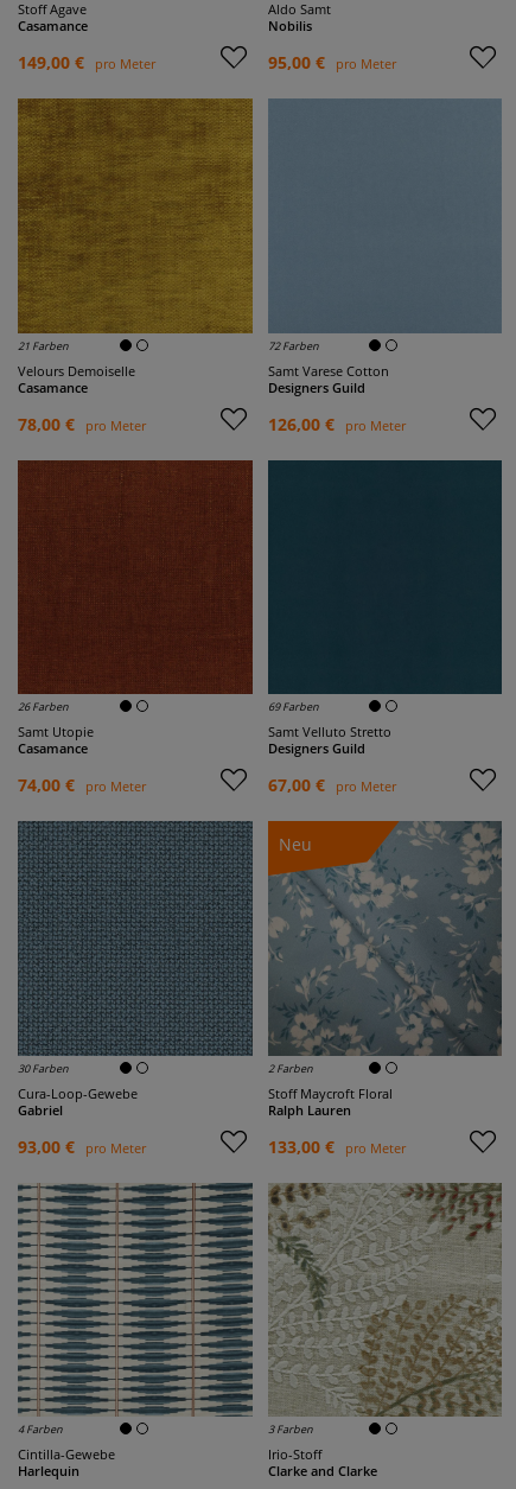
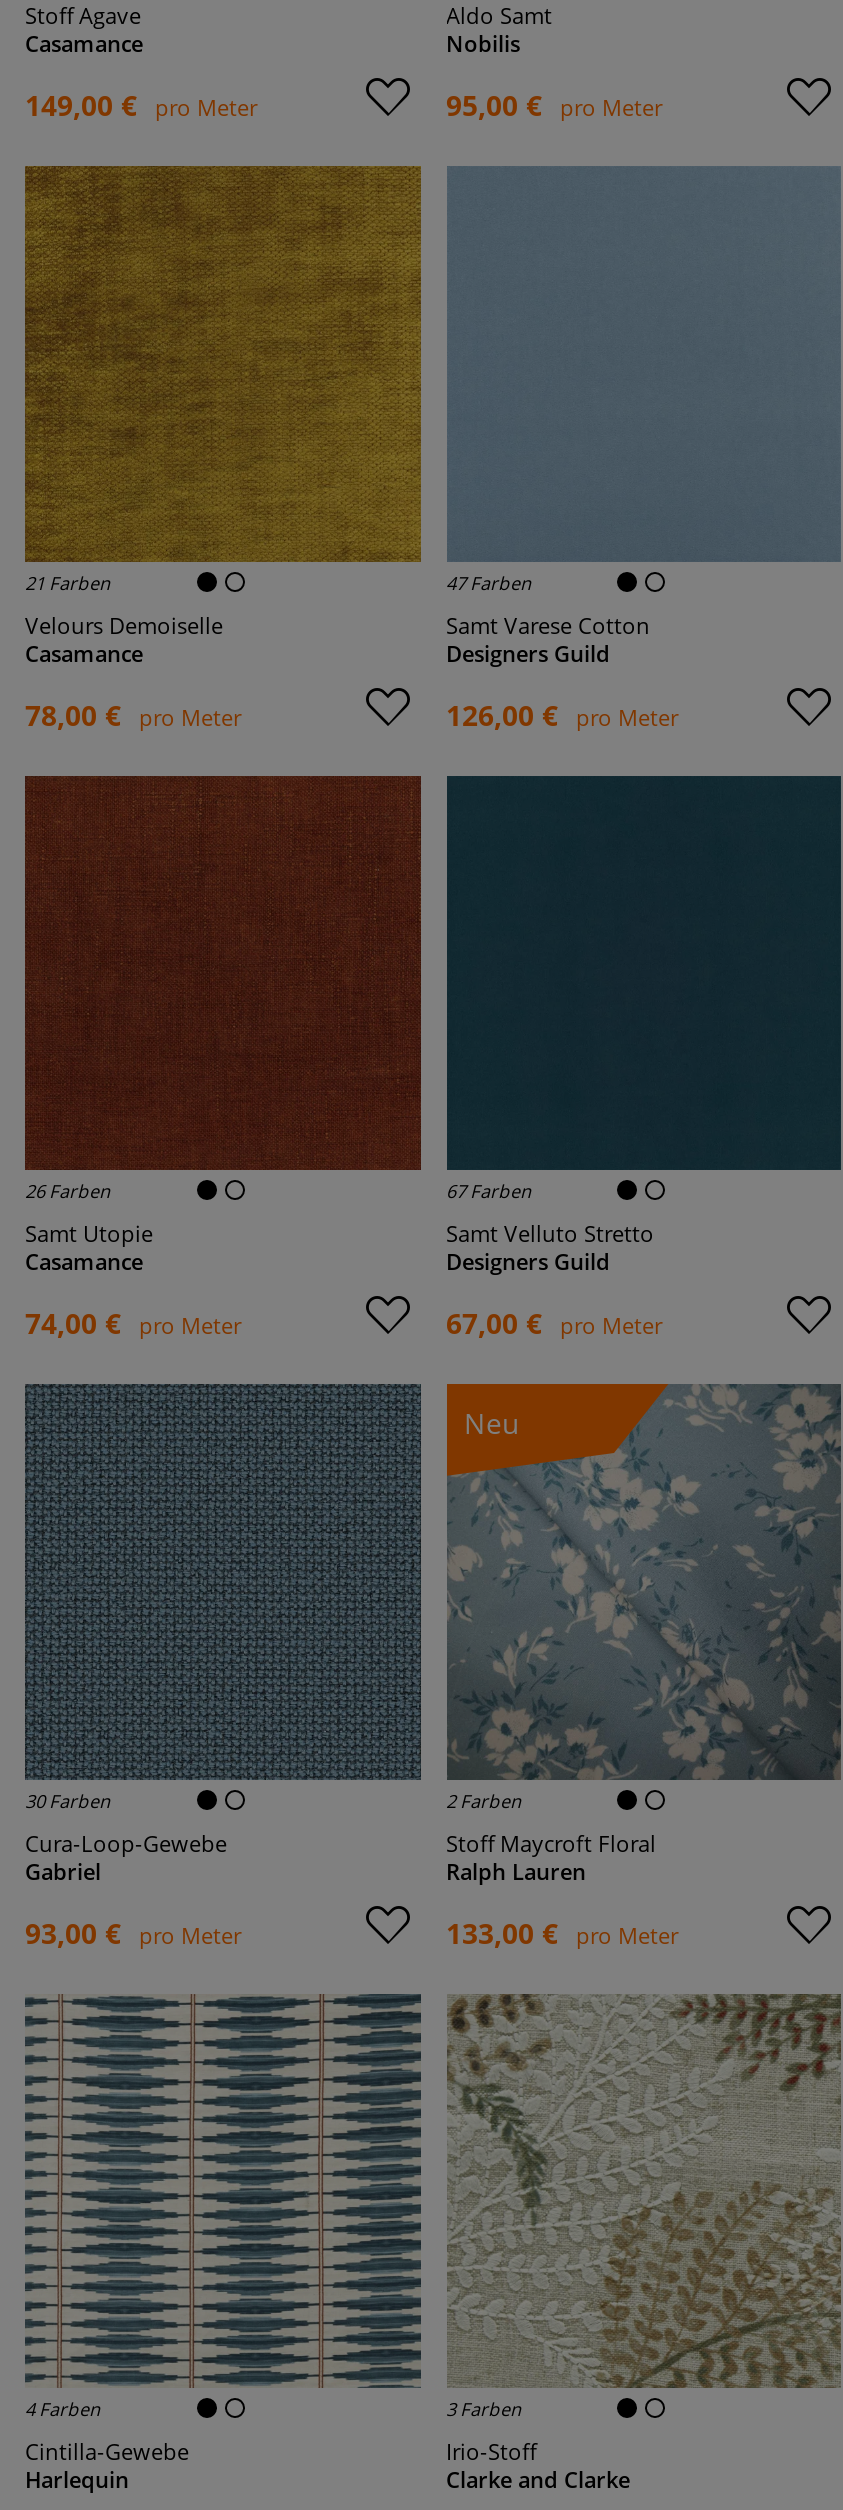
[267,338,318,353] 72 Farben -> [446,569,532,595] 47 Farben
[267,699,318,714] 69 Farben -> [446,1178,532,1204] 67 Farben

